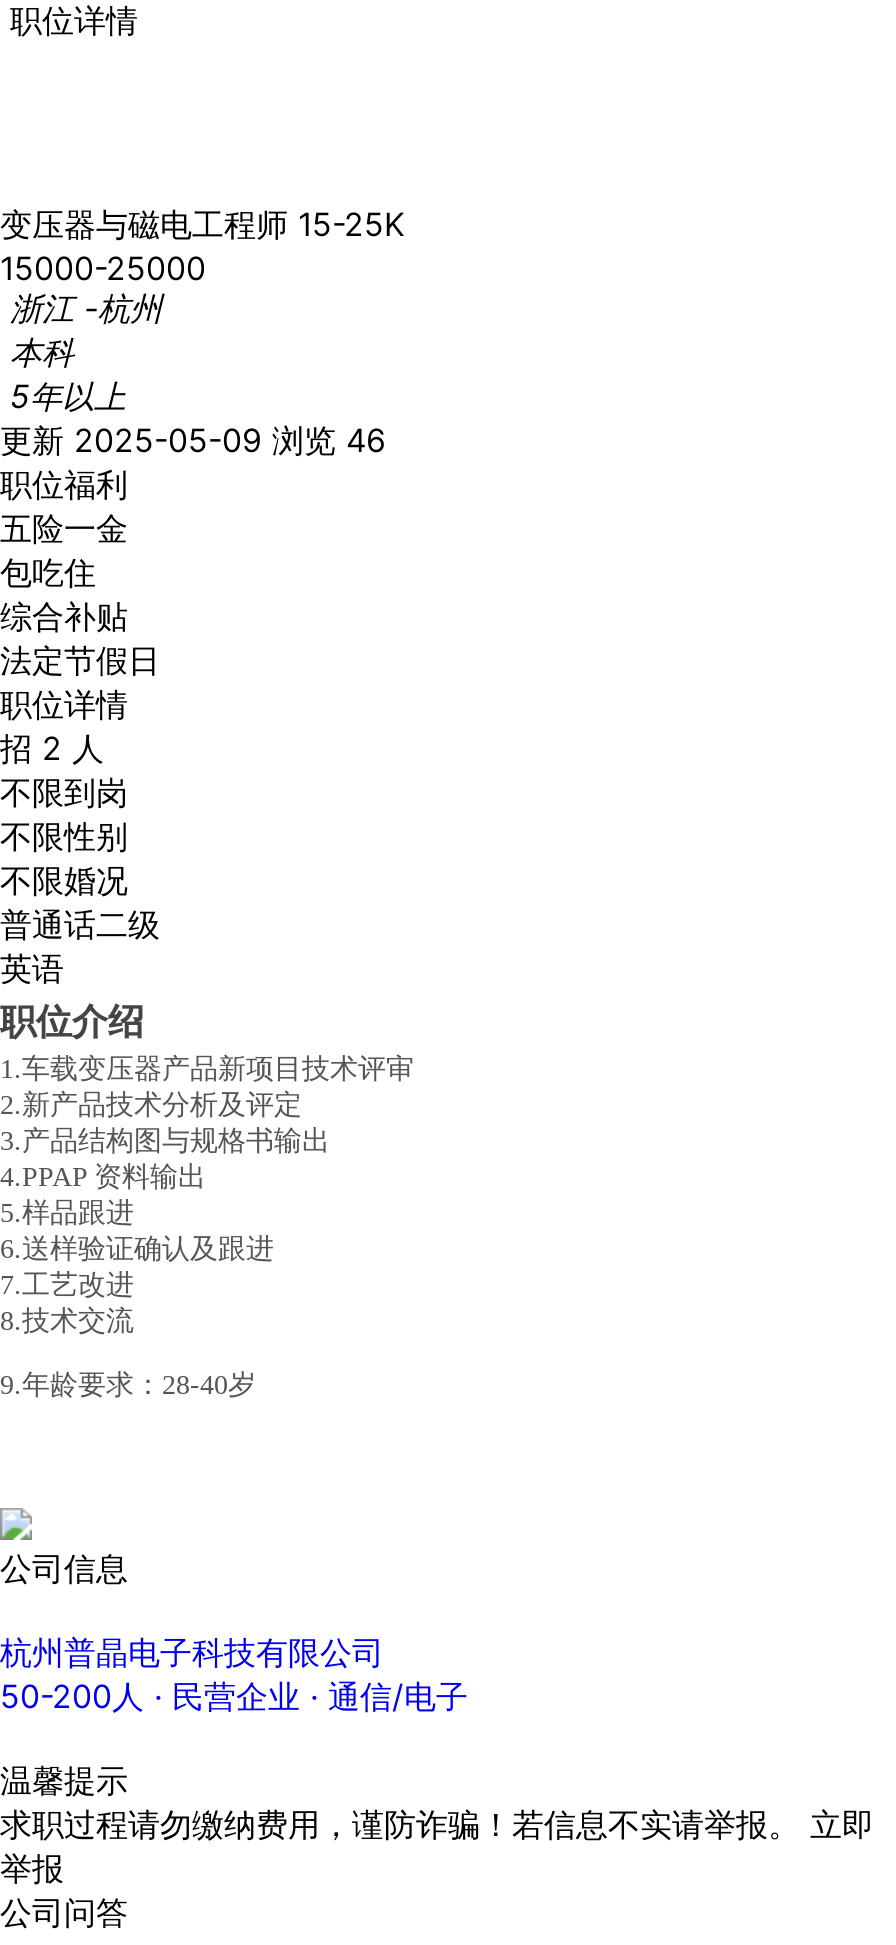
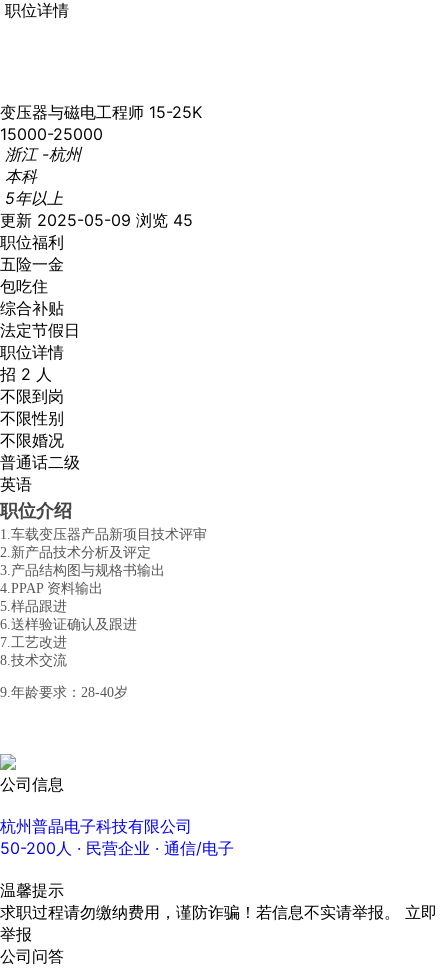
[0,420,386,460] 更新 2025-05-09 浏览 46 -> [0,210,193,230] 更新 2025-05-09 浏览 45

